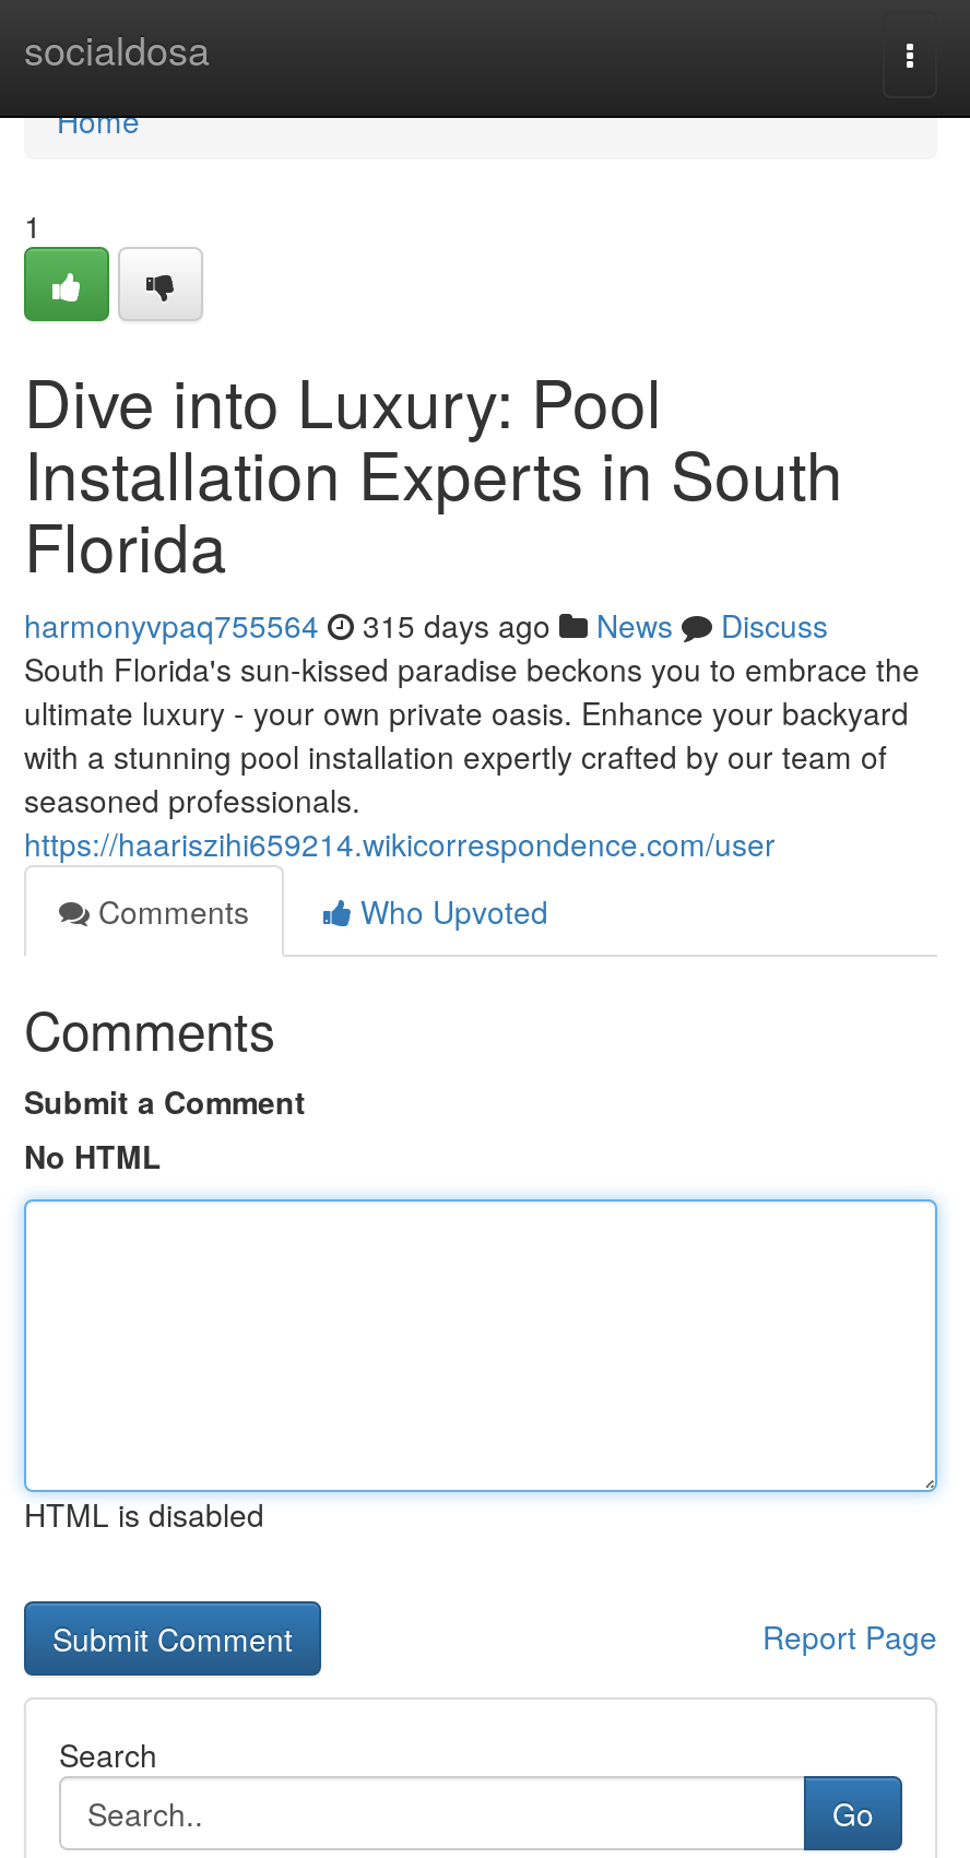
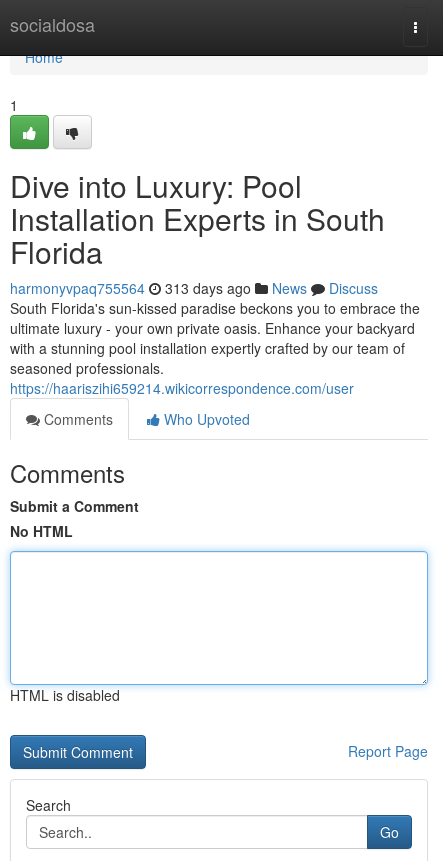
[24,603,828,647] harmonyvpaq755564 315 days ago News Discuss -> [10,278,378,298] harmonyvpaq755564 313 days ago News Discuss

